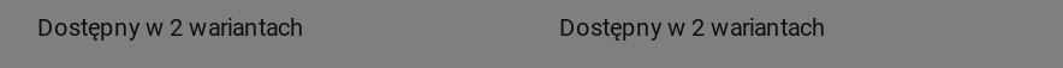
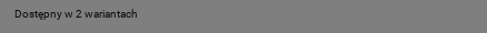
[559,15,826,41] Dostępny w 2 wariantach -> none

